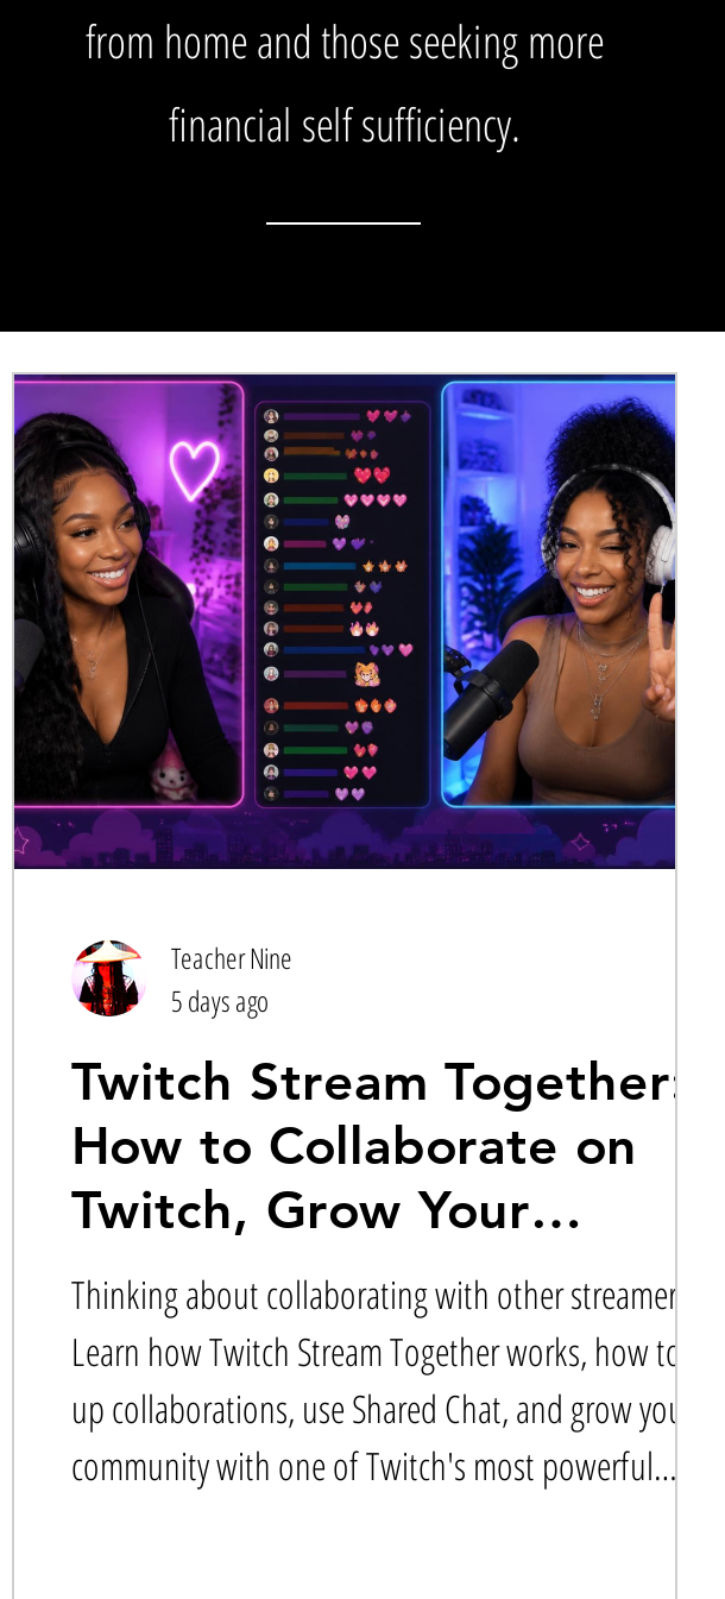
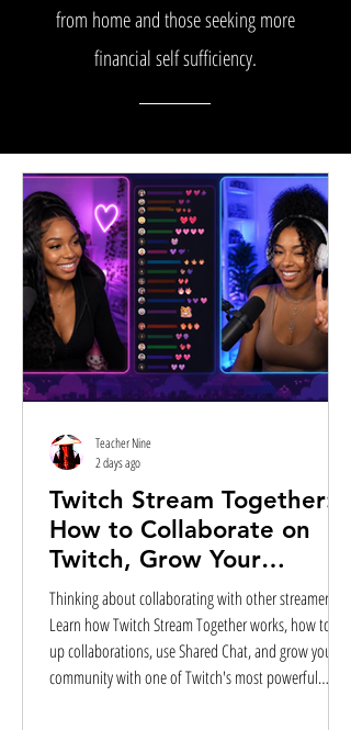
[171,981,269,1021] 5 days ago -> [95,453,140,472] 2 days ago

